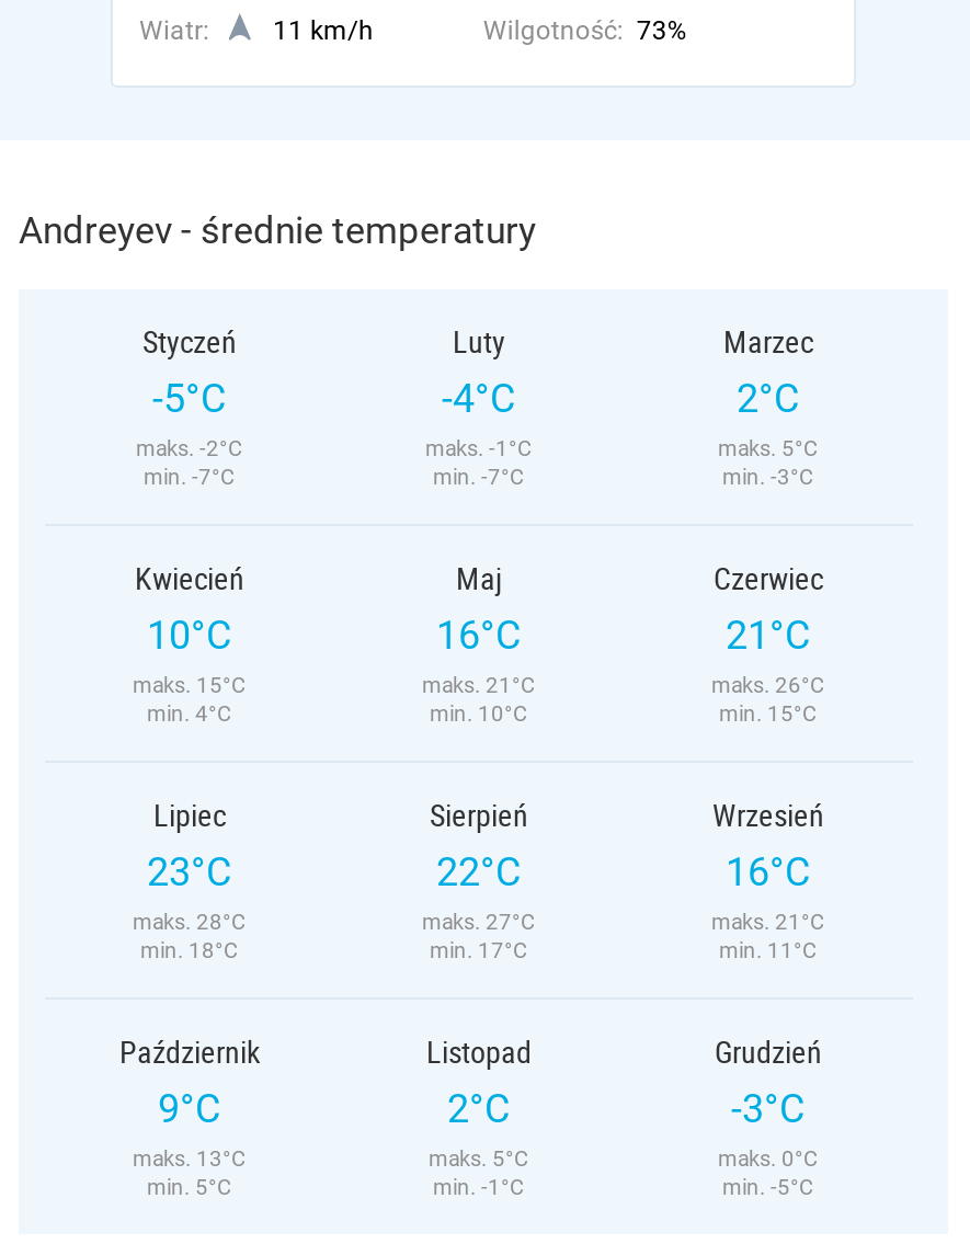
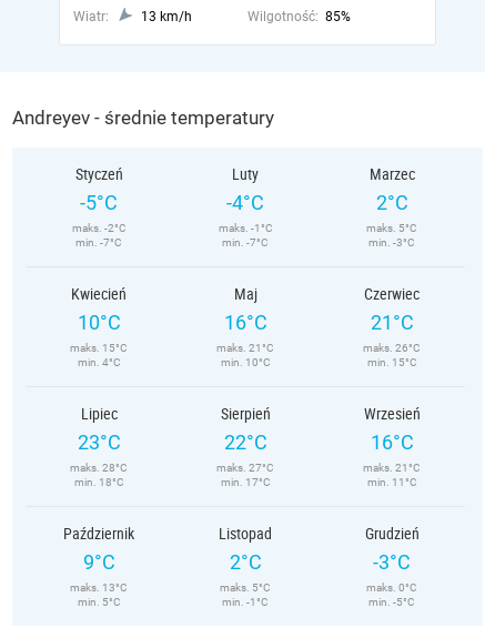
[273,15,374,46] 11 km/h -> [141,9,192,24] 13 km/h
[483,15,687,46] Wilgotność: 73% -> [247,9,351,24] Wilgotność: 85%

